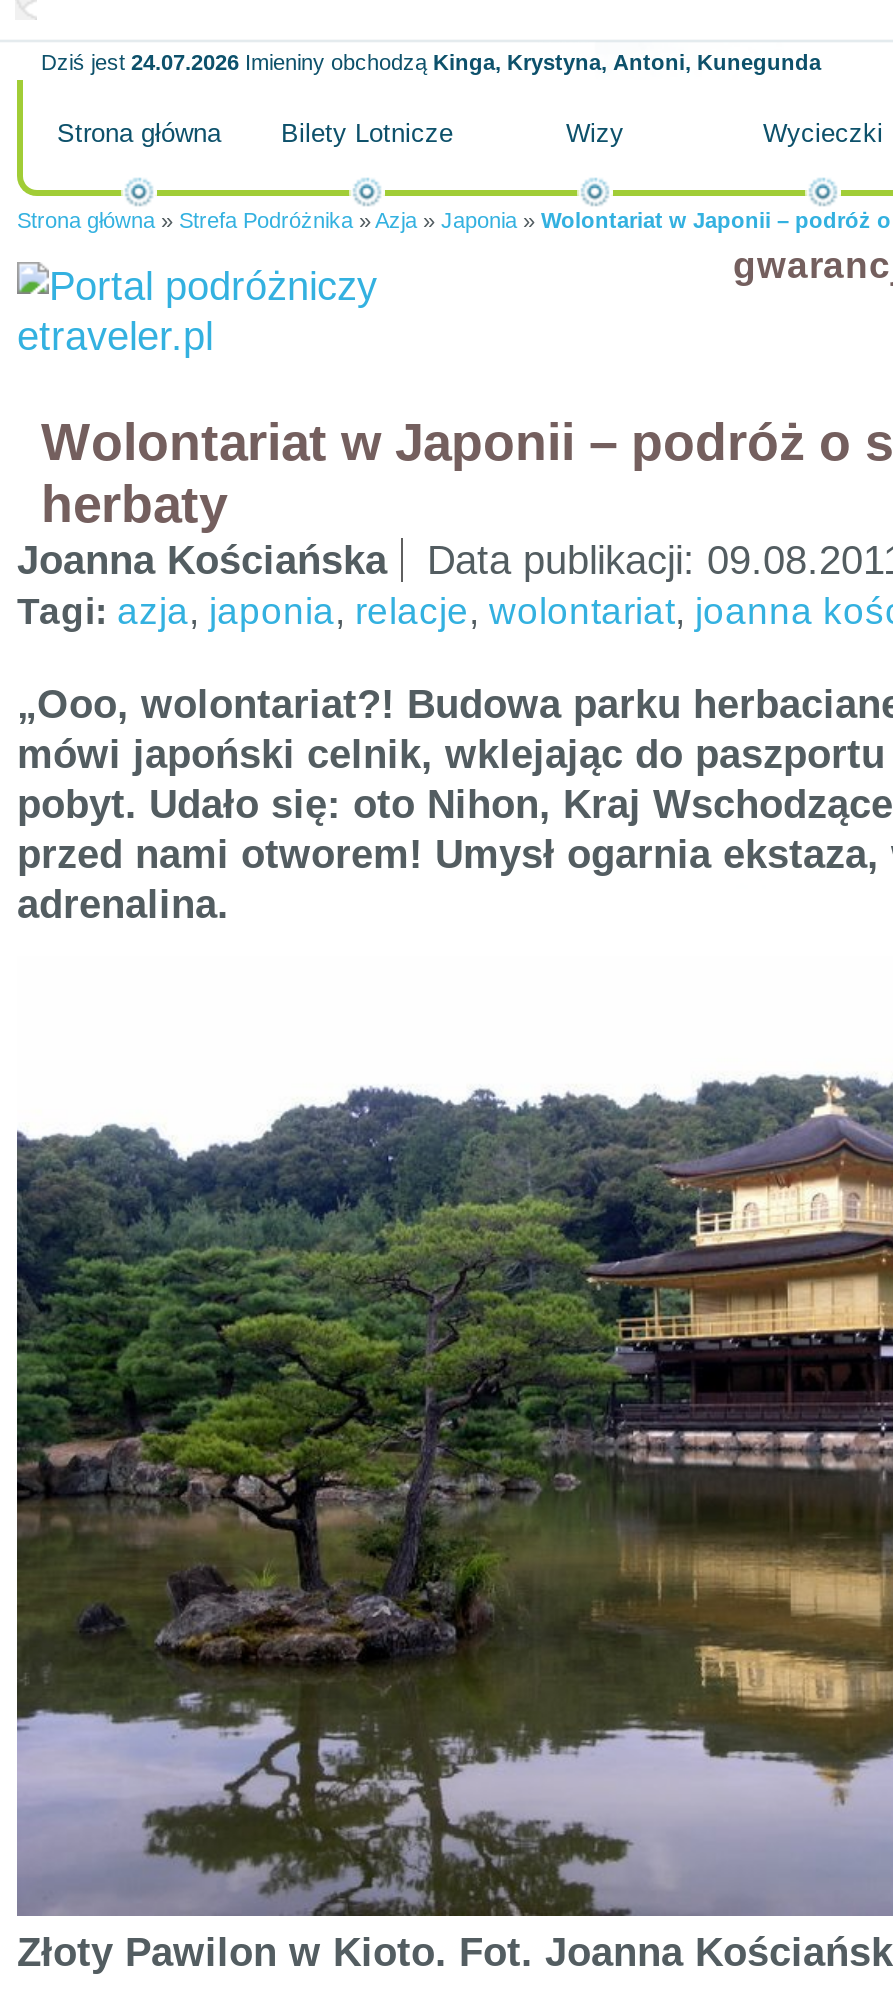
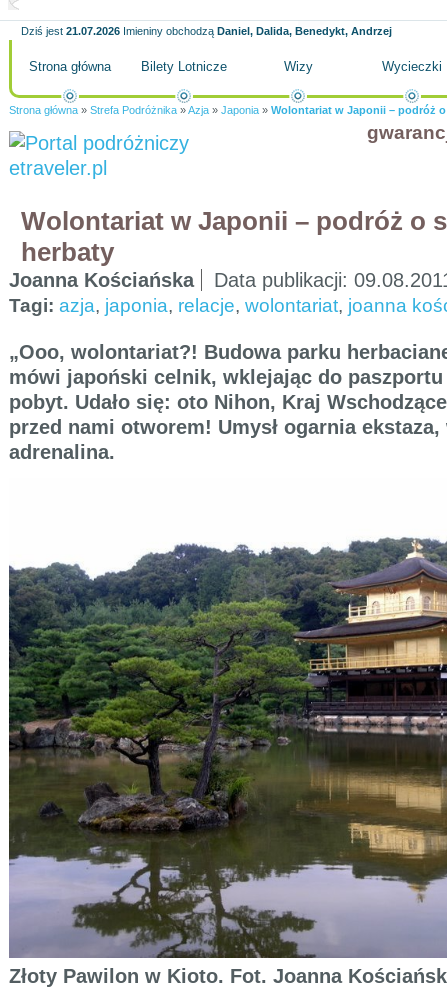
[41,50,821,74] Dziś jest 24.07.2026 Imieniny obchodzą Kinga, Krystyna, Antoni, Kunegunda -> [21,25,392,37] Dziś jest 21.07.2026 Imieniny obchodzą Daniel, Dalida, Benedykt, Andrzej

